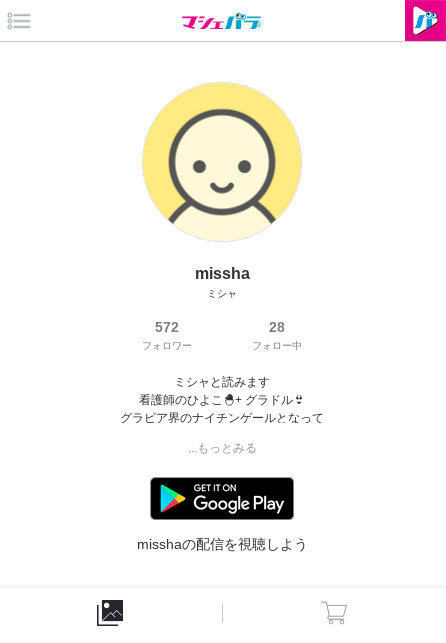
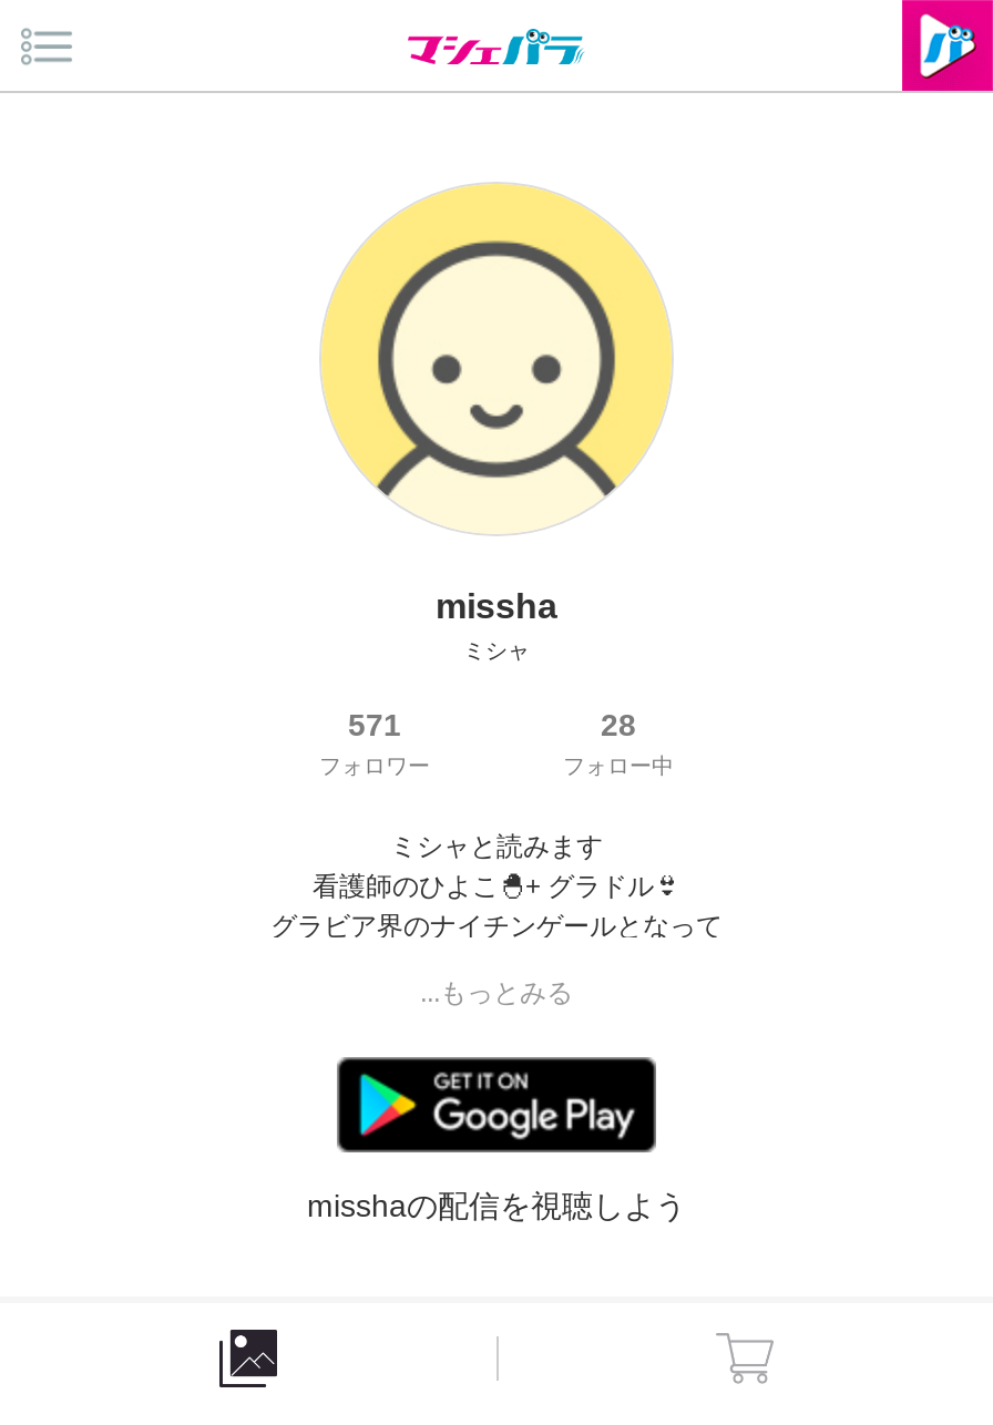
[155,319,179,335] 572 -> [348,707,401,742] 571

